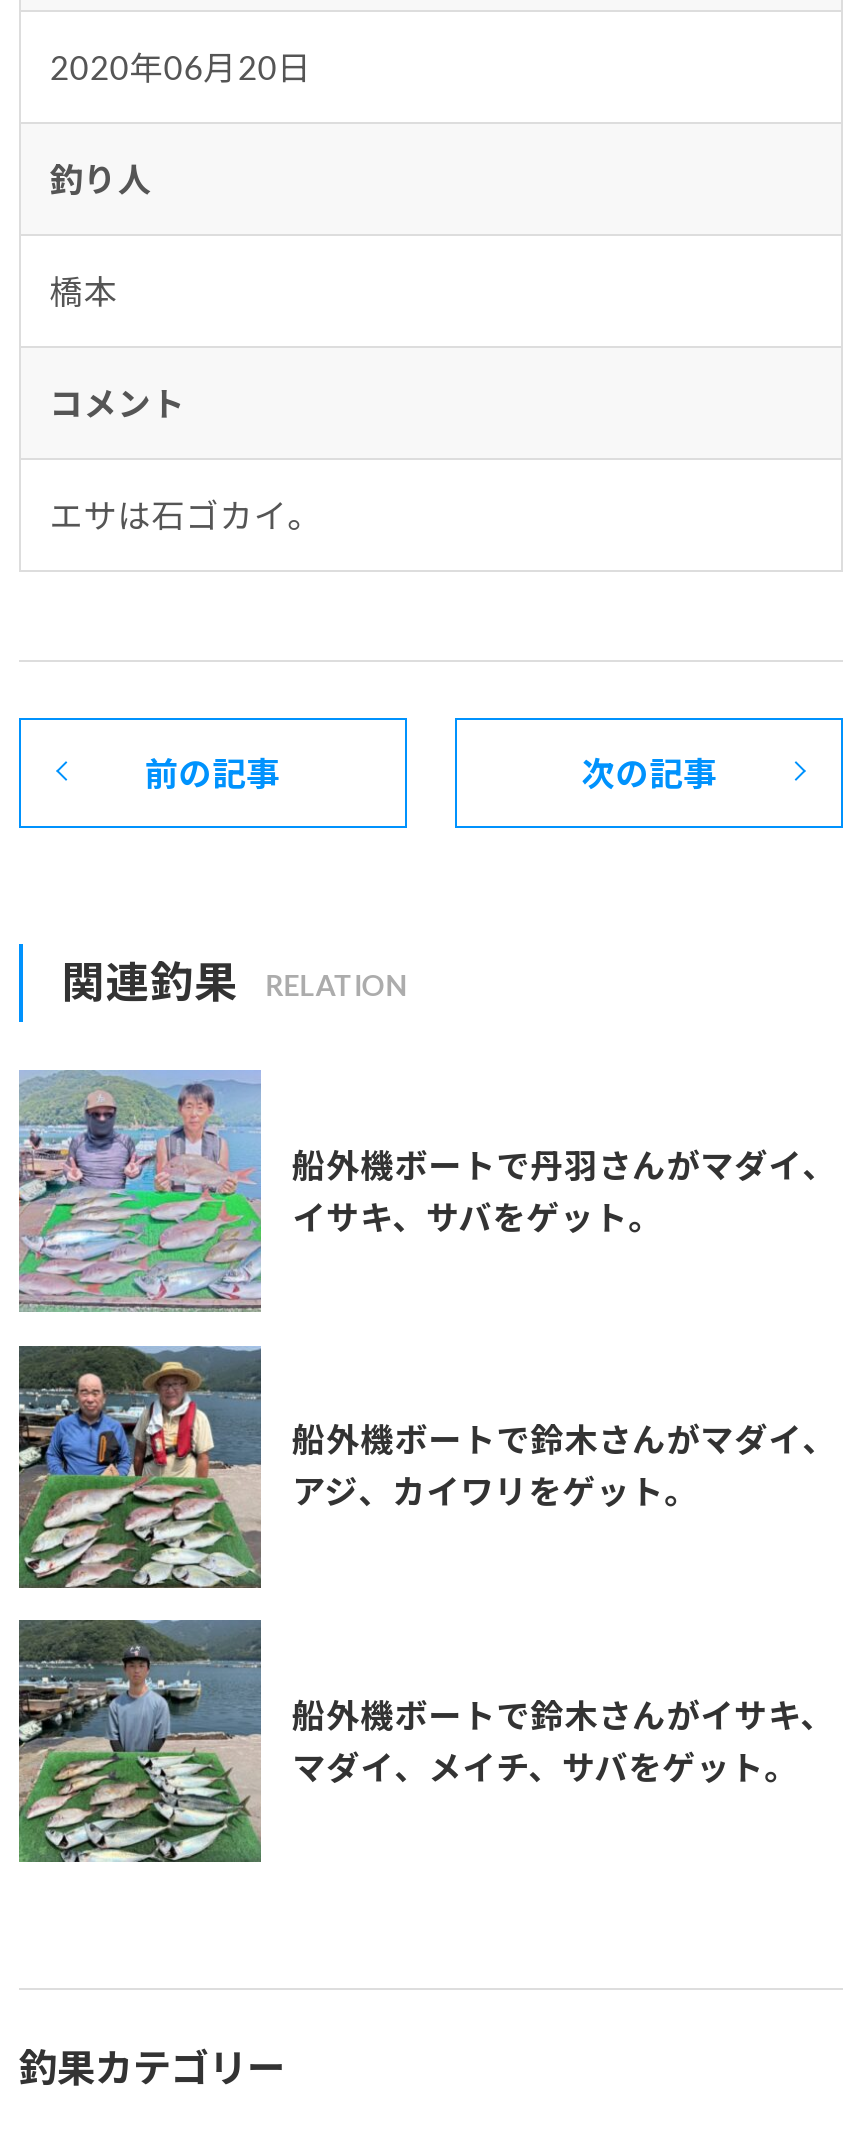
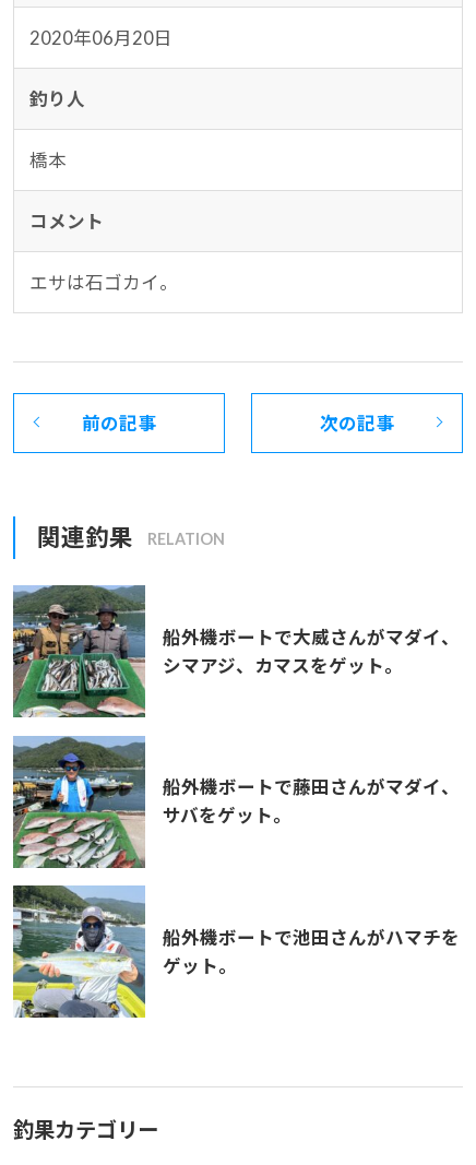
[17,1070,836,1314] [image] | 船外機ボートで丹羽さんがマダイ、 | イサキ、サバをゲット。 -> [13,584,459,718] [image] | 船外機ボートで大威さんがマダイ、 | シマアジ、カマスをゲット。
[17,1344,836,1590] [image] | 船外機ボートで鈴木さんがマダイ、 | アジ、カイワリをゲット。 -> [12,736,459,869] [image] | 船外機ボートで藤田さんがマダイ、 | サバをゲット。
[17,1618,834,1864] [image] | 船外機ボートで鈴木さんがイサキ、 | マダイ、メイチ、サバをゲット。 -> [12,885,459,1019] [image] | 船外機ボートで池田さんがハマチを | ゲット。

